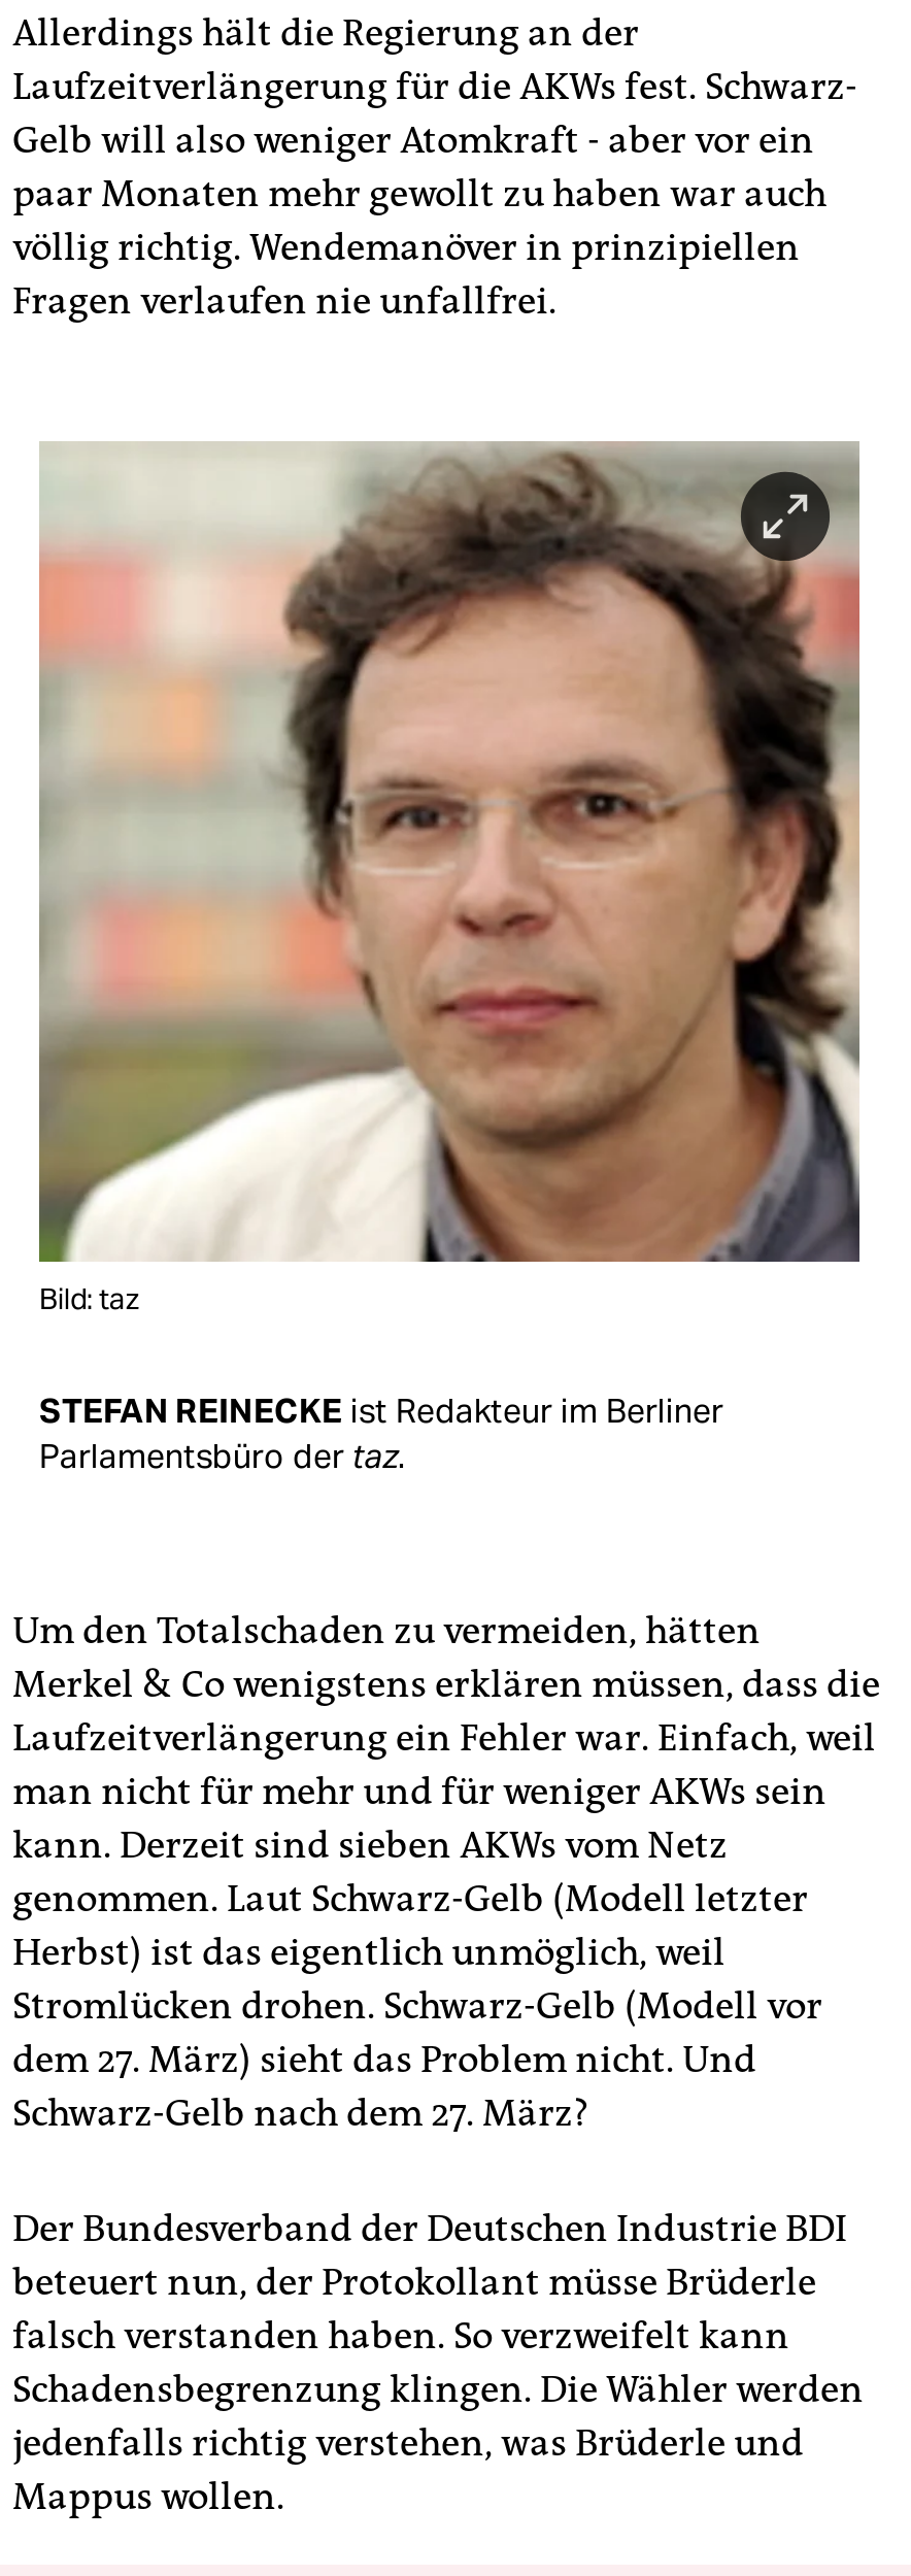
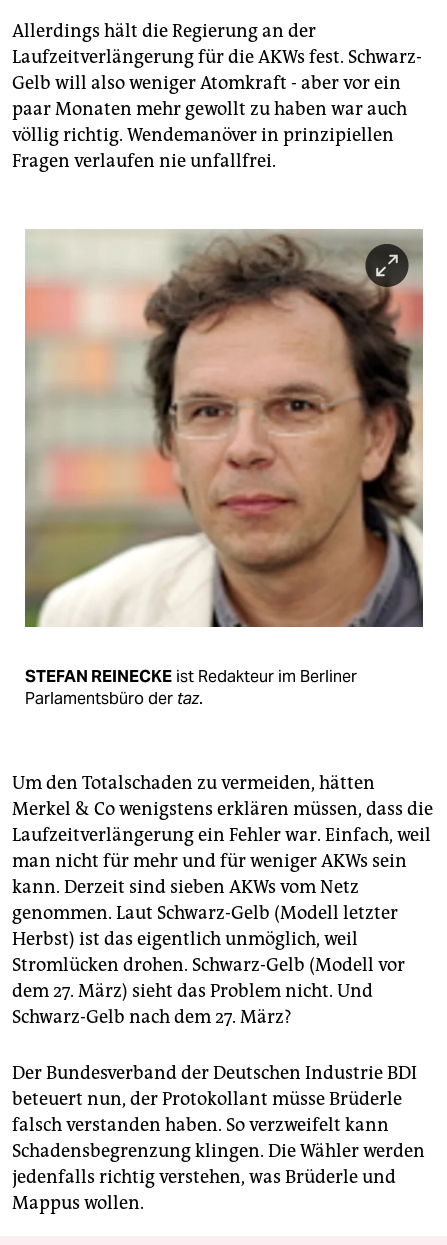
[39,1280,140,1317] Bild: taz -> none

